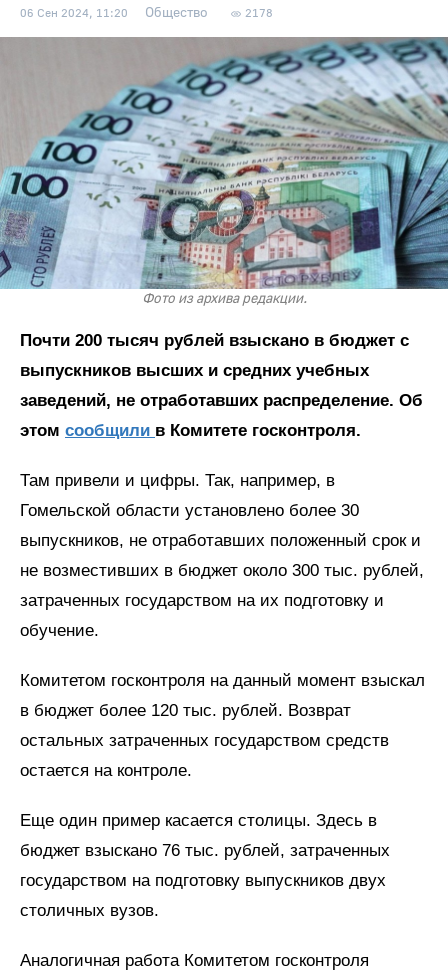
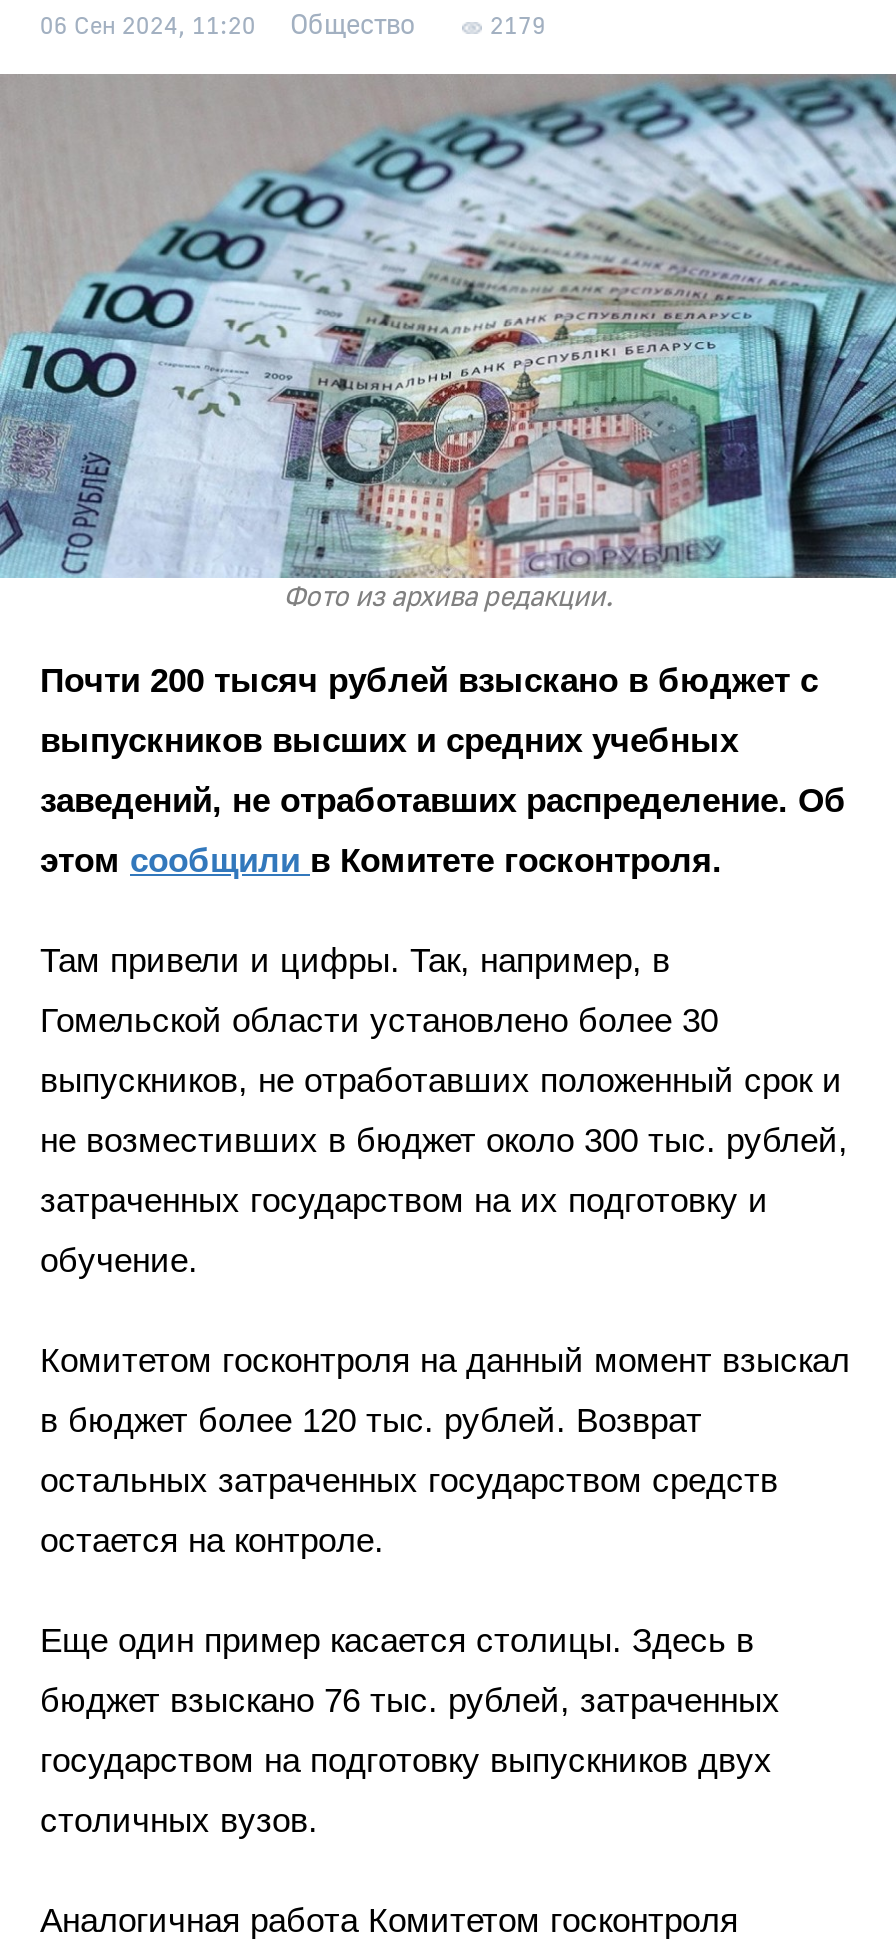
[245,6,273,21] 2178 -> [490,12,546,42] 2179

